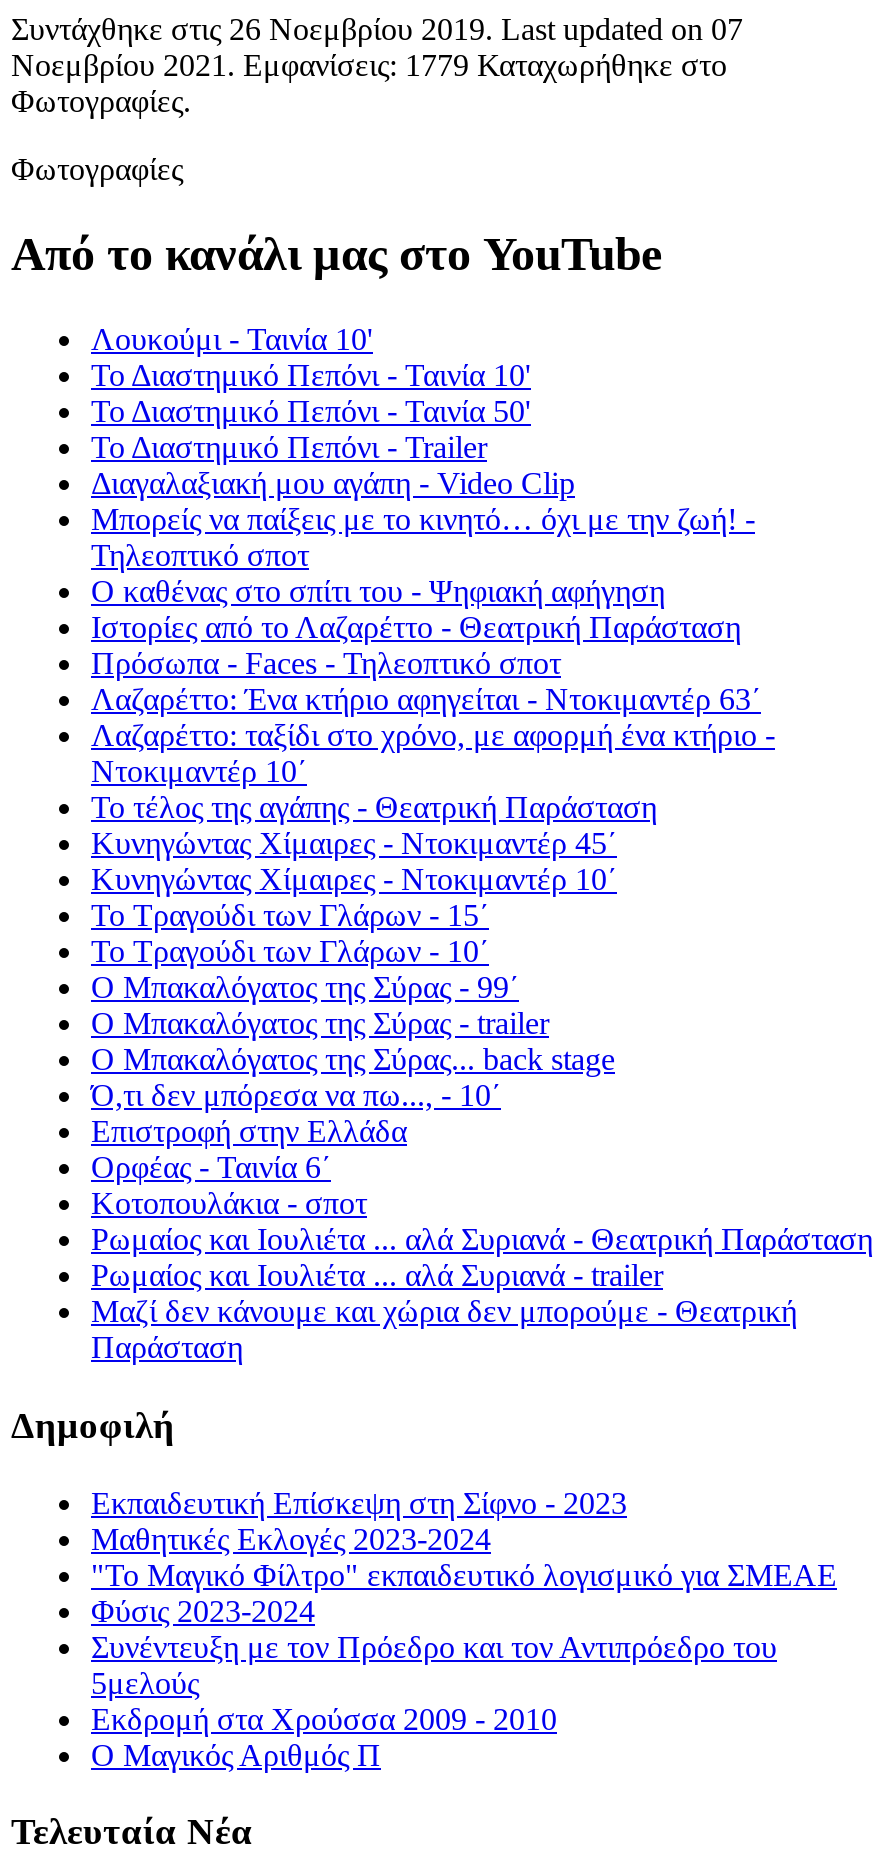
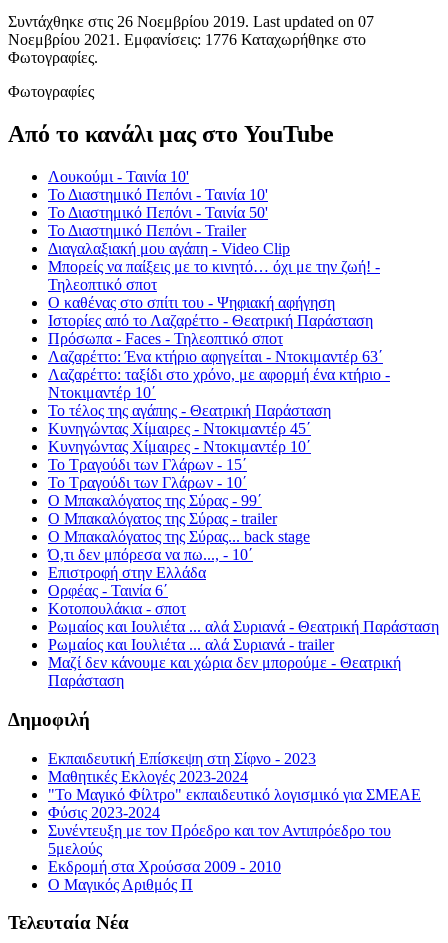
[11,49,727,83] Νοεμβρίου 2021. Εμφανίσεις: 1779 Καταχωρήθηκε στο -> [8,31,366,48] Νοεμβρίου 2021. Εμφανίσεις: 1776 Καταχωρήθηκε στο

